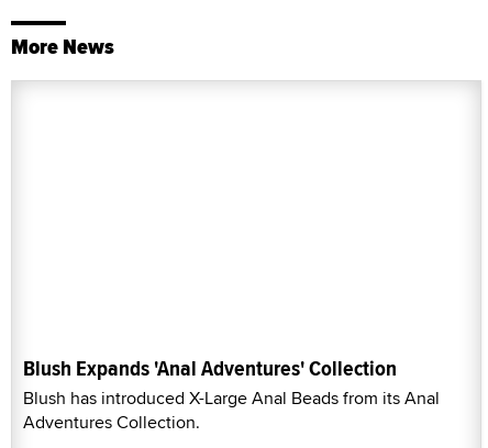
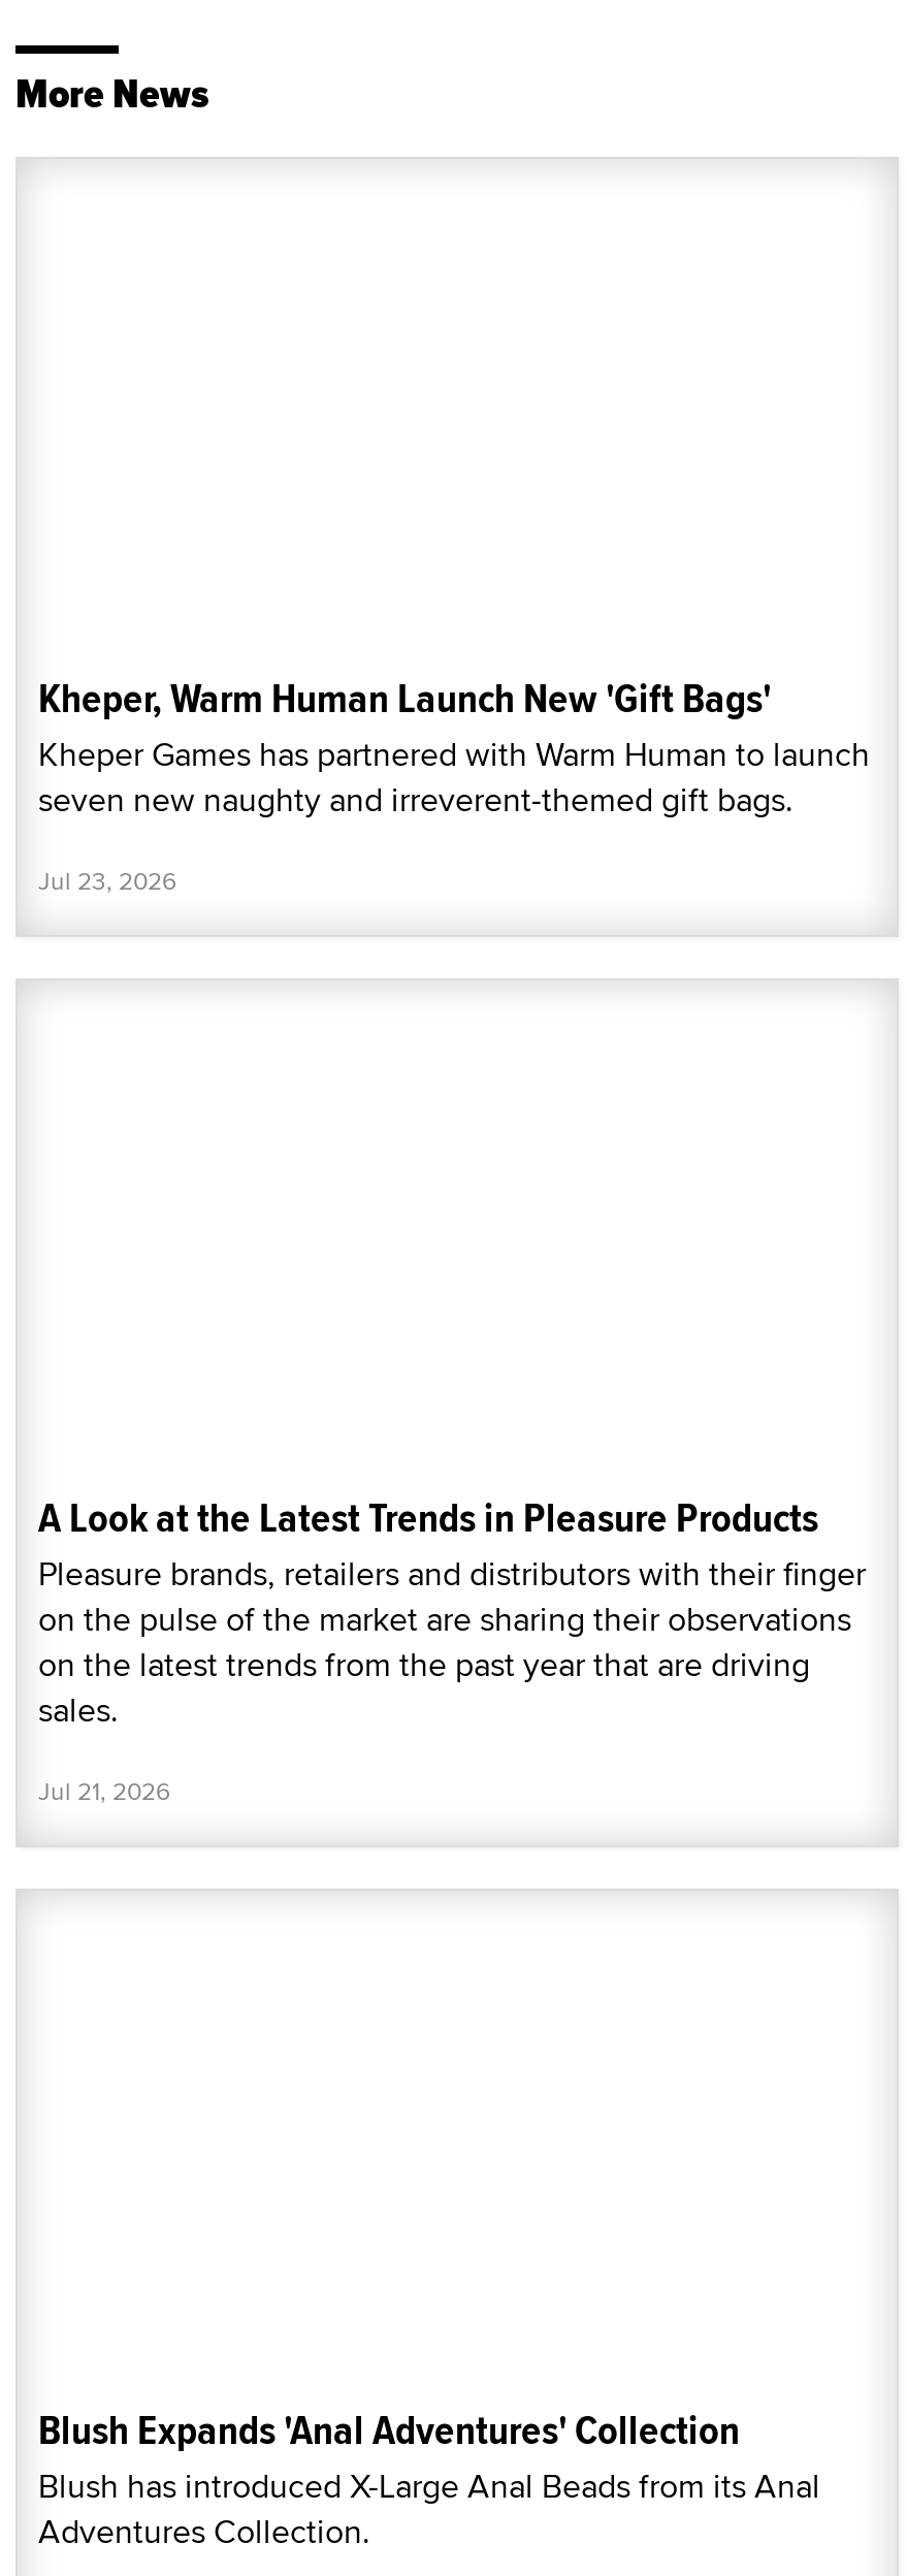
none -> [38,668,870,897] Kheper, Warm Human Launch New 'Gift Bags' | Kheper Games has partnered with Warm Human to launch | seven new naughty and irreverent-themed gift bags. | Jul 23, 2026
none -> [38,1489,866,1809] A Look at the Latest Trends in Pleasure Products | Pleasure brands, retailers and distributors with their finger | on the pulse of the market are sharing their observations | on the latest trends from the past year that are driving | sales. | Jul 21, 2026

